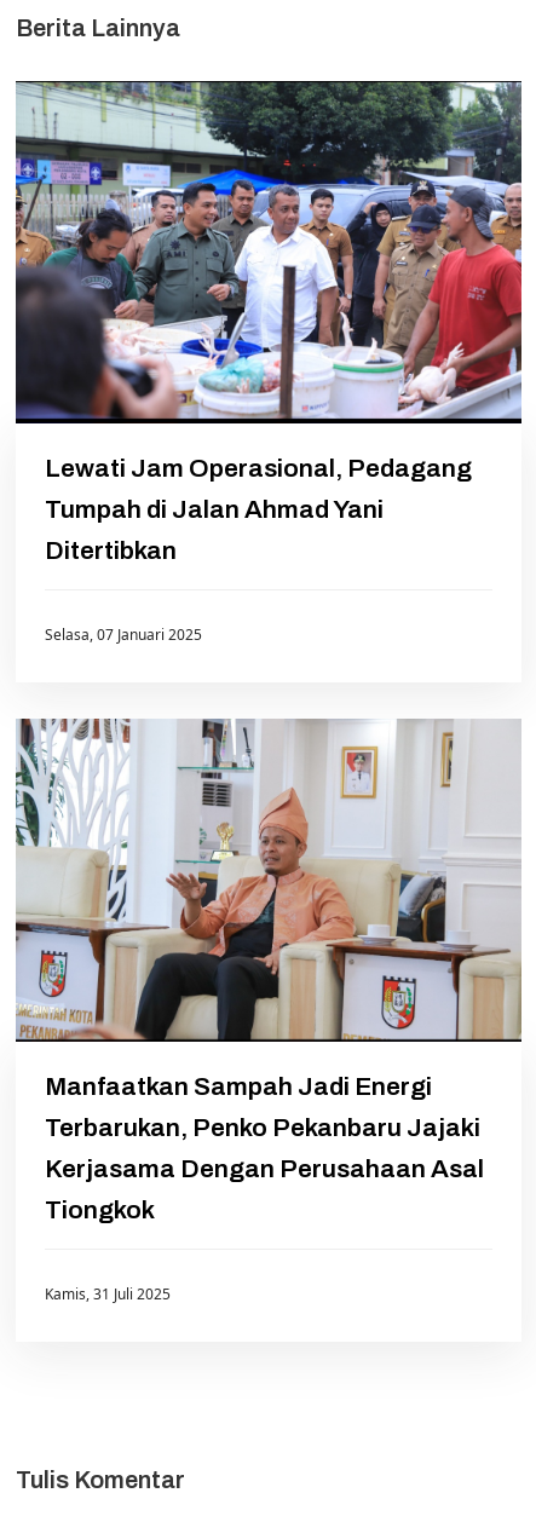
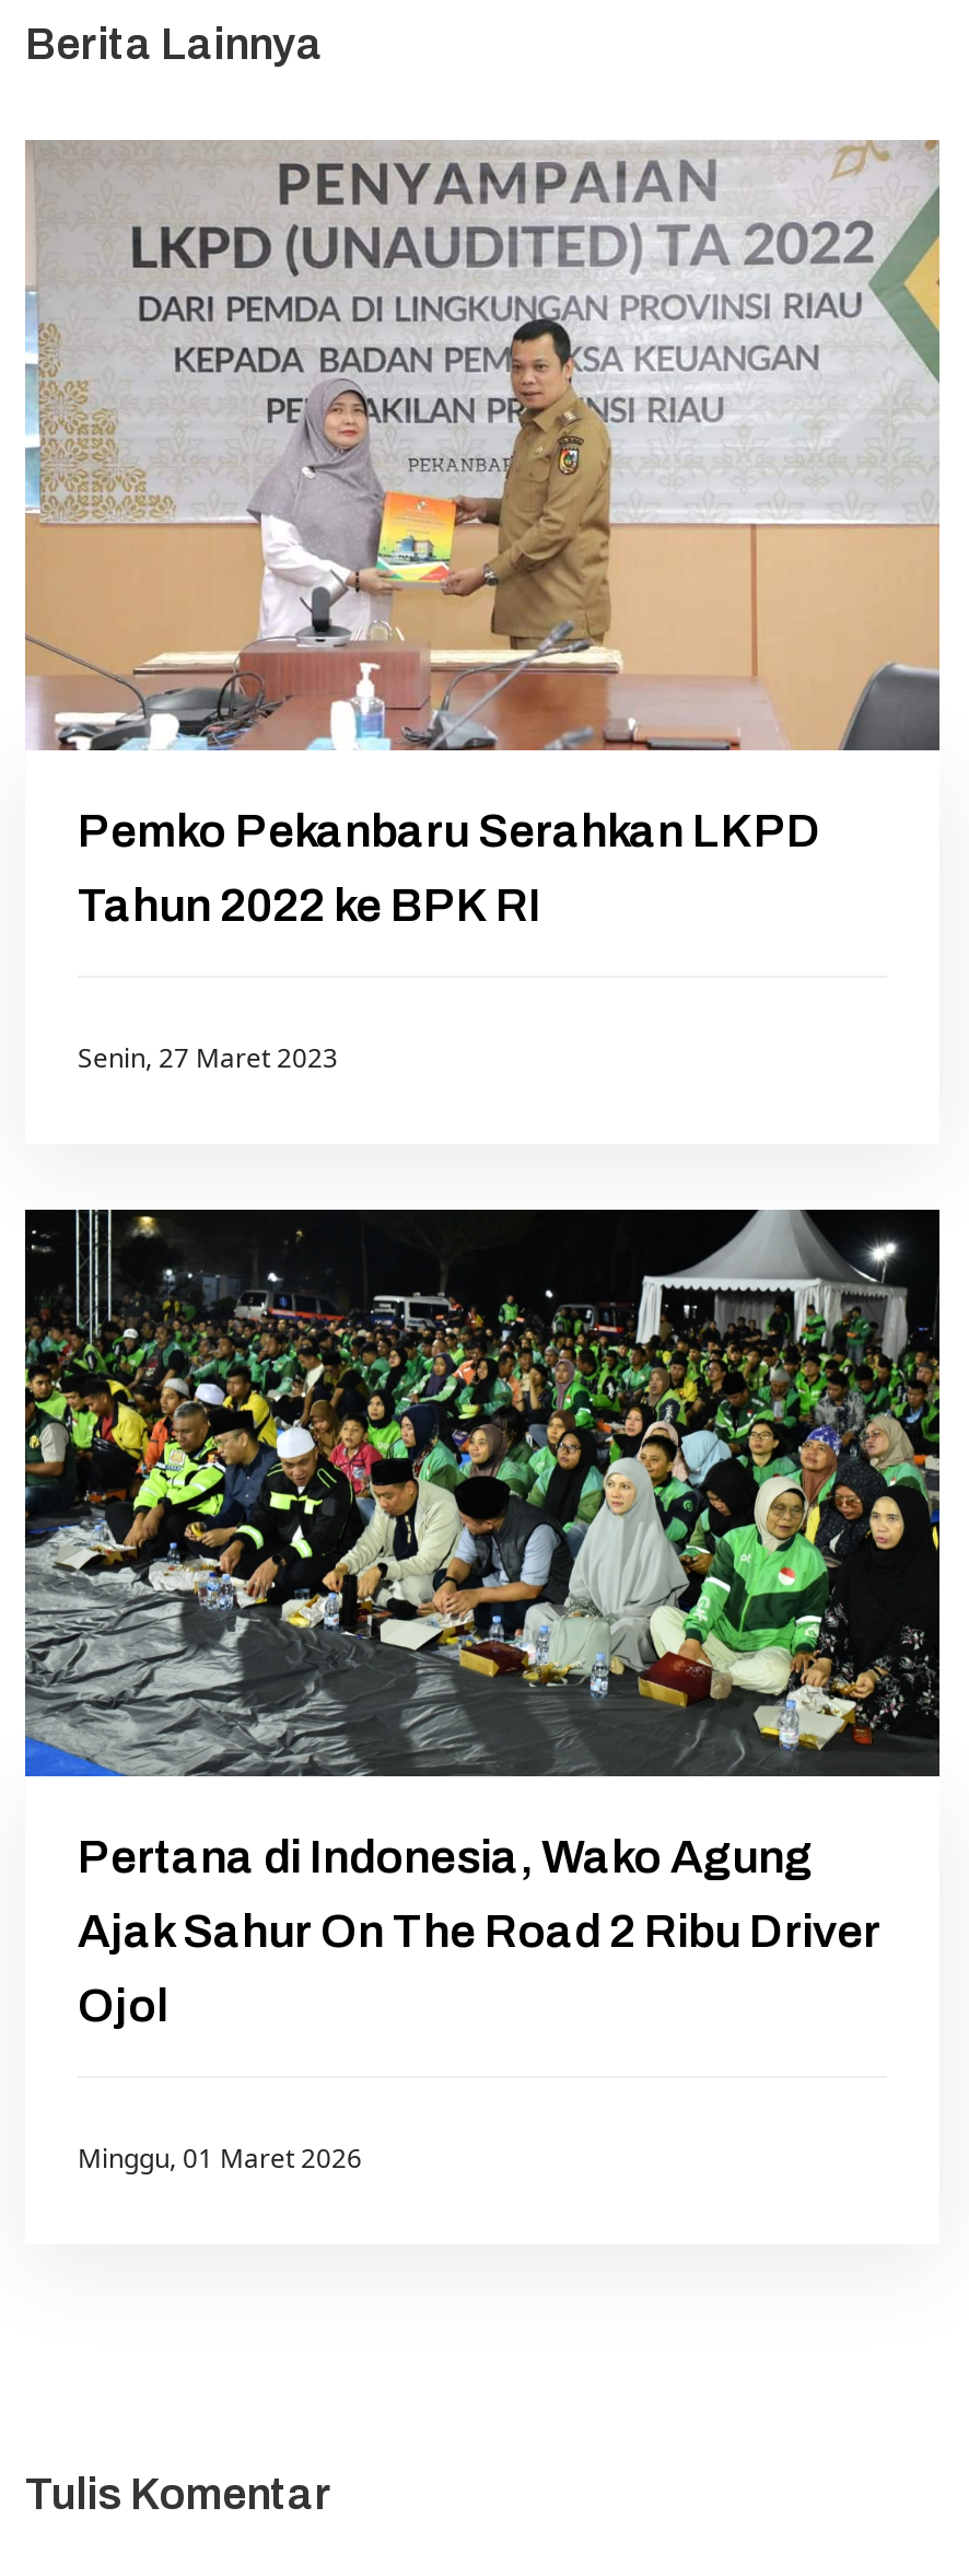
[15,80,523,645] [image] | Lewati Jam Operasional, Pedagang | Tumpah di Jalan Ahmad Yani | Ditertibkan | Selasa, 07 Januari 2025 -> [23,138,942,1076] [image] | Pemko Pekanbaru Serahkan LKPD | Tahun 2022 ke BPK RI | Senin, 27 Maret 2023
[15,717,523,1305] [image] | Manfaatkan Sampah Jadi Energi | Terbarukan, Penko Pekanbaru Jajaki | Kerjasama Dengan Perusahaan Asal | Tiongkok | Kamis, 31 Juli 2025 -> [23,1208,942,2177] [image] | Pertana di Indonesia, Wako Agung | Ajak Sahur On The Road 2 Ribu Driver | Ojol | Minggu, 01 Maret 2026

